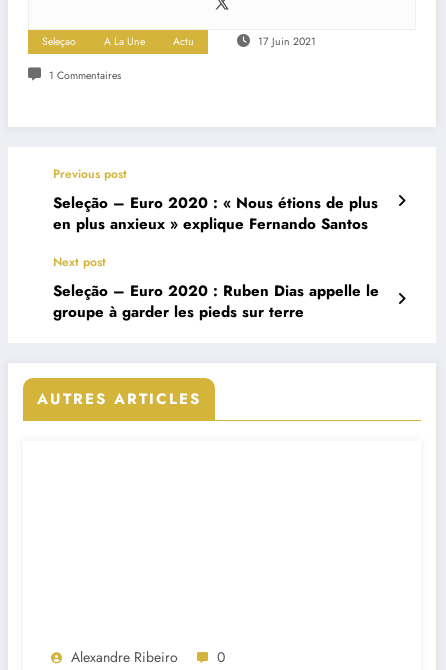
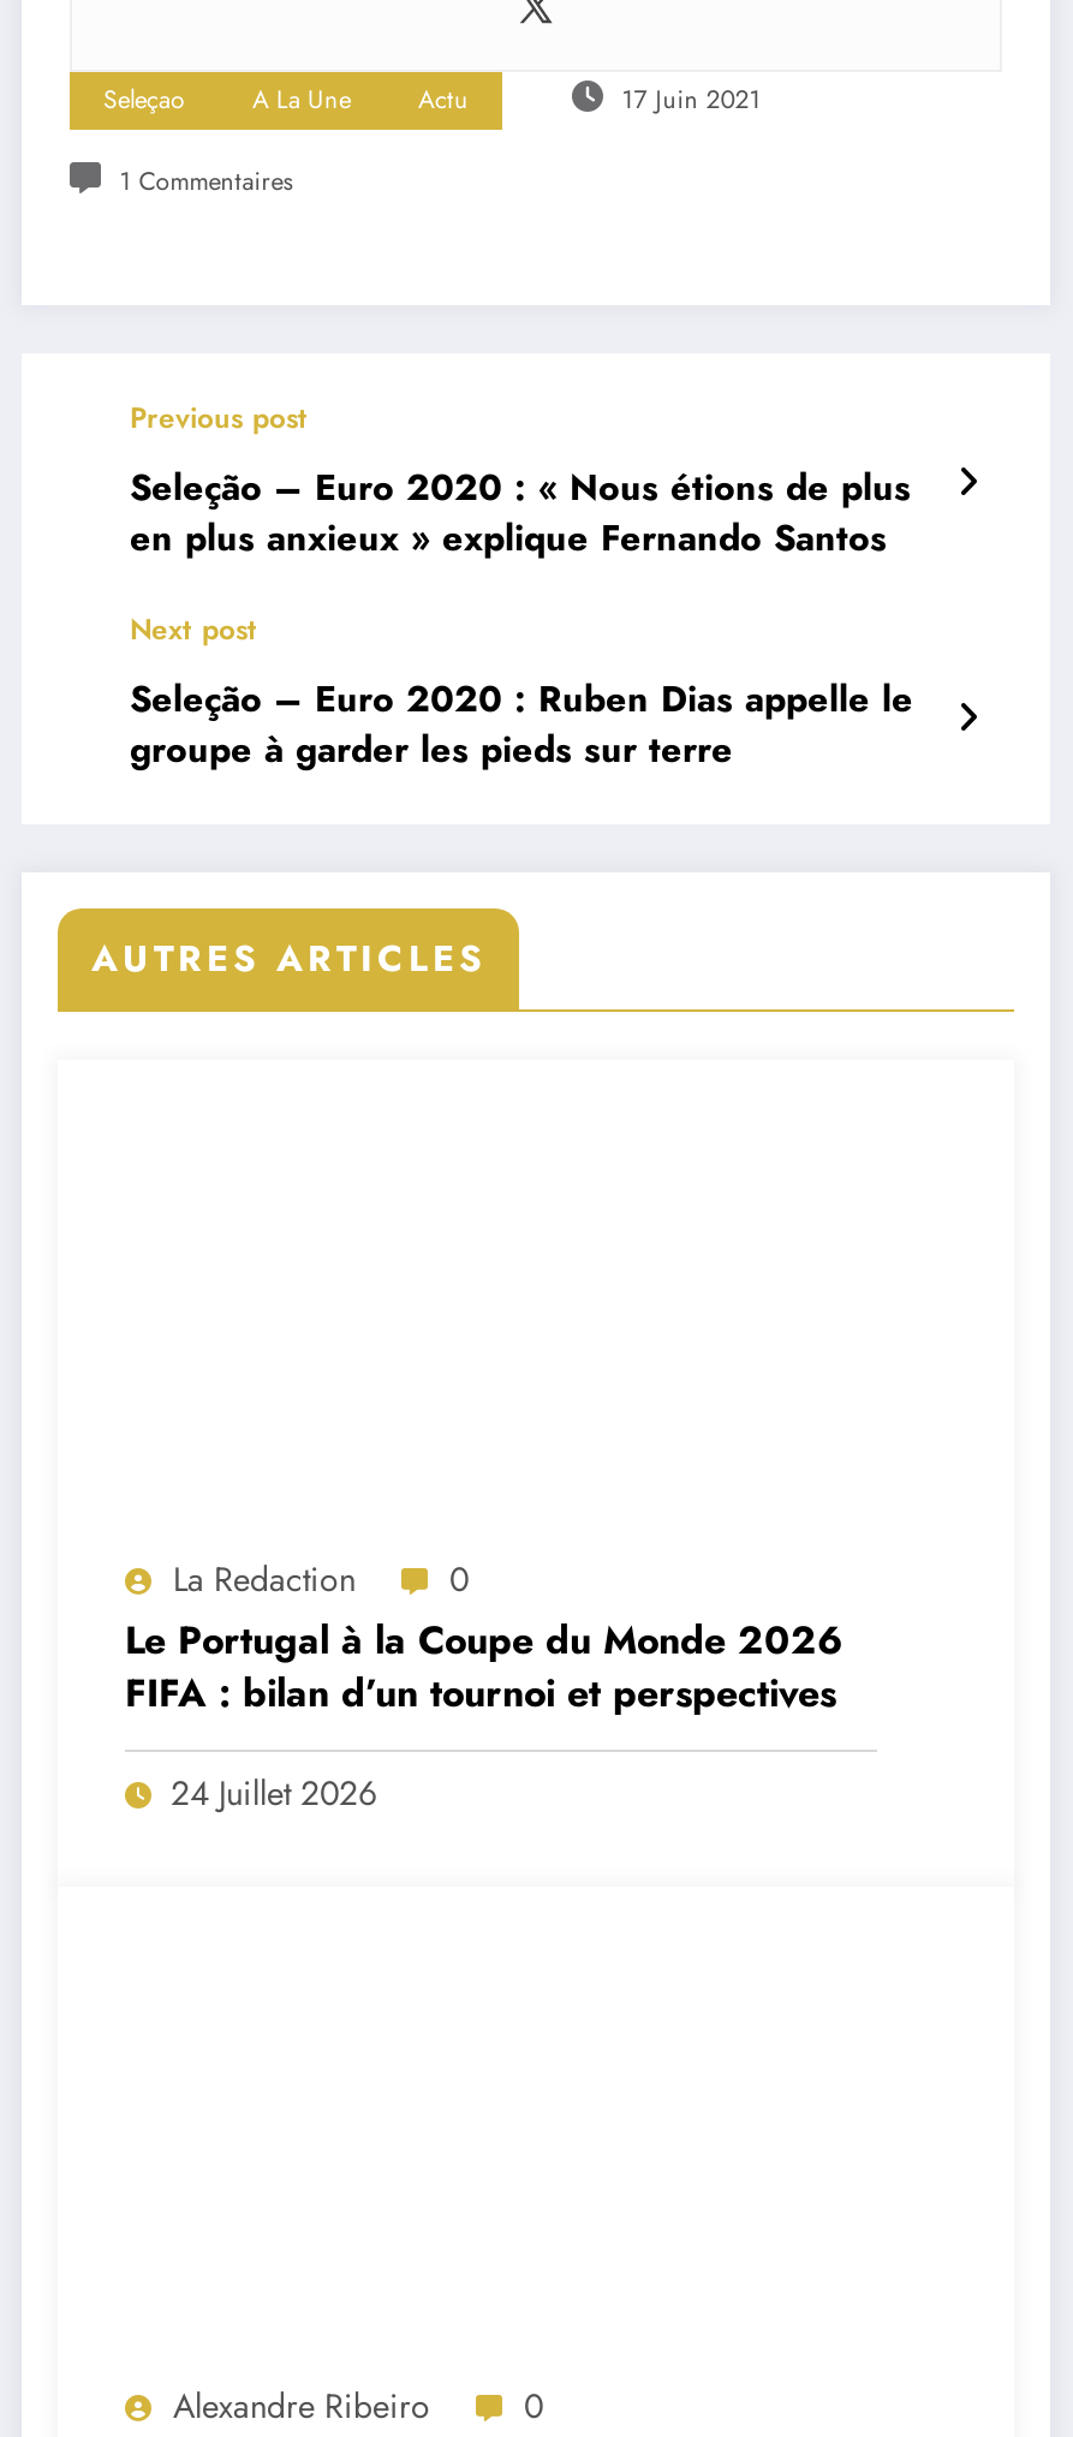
none -> [125,1554,844,1816] La Redaction | 0 | Le Portugal à la Coupe du Monde 2026 | FIFA : bilan d’un tournoi et perspectives | 24 Juillet 2026

